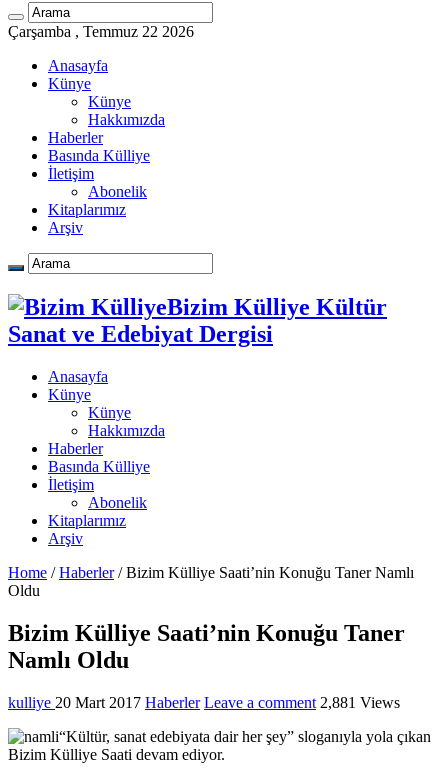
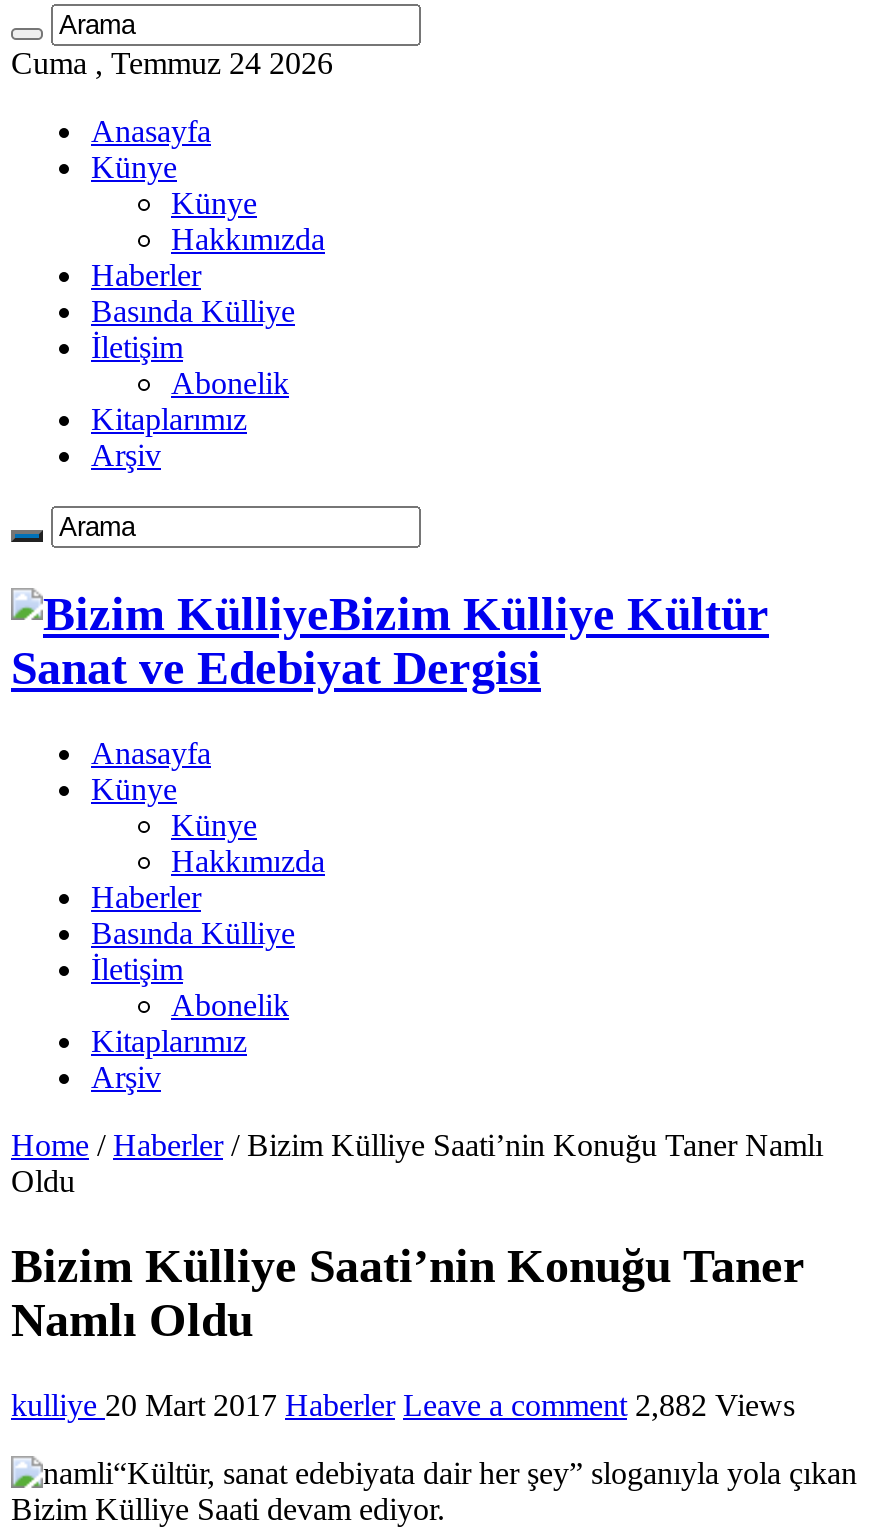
[8,23,194,40] Çarşamba , Temmuz 22 2026 -> [11,46,333,80] Cuma , Temmuz 24 2026
[8,694,400,711] kulliye 20 Mart 2017 Haberler Leave a comment 2,881 Views -> [11,1387,795,1421] kulliye 20 Mart 2017 Haberler Leave a comment 2,882 Views

